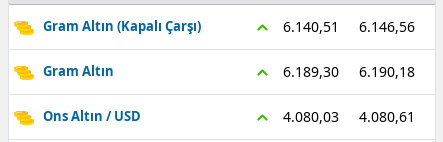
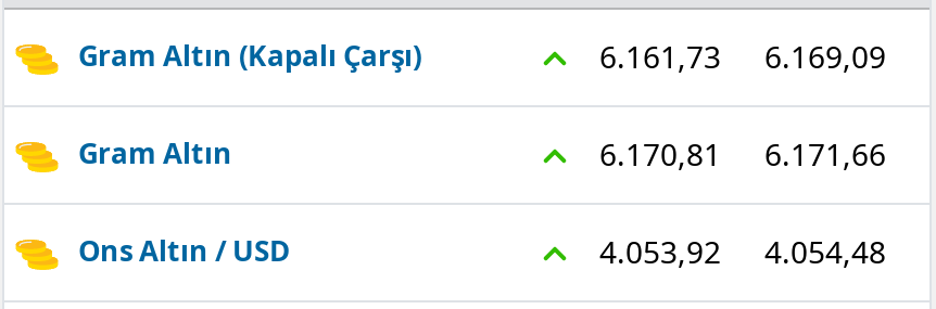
[283,17,339,36] 6.140,51 -> [599,36,721,77] 6.161,73
[359,17,415,36] 6.146,56 -> [764,36,886,77] 6.169,09
[283,62,339,81] 6.189,30 -> [599,134,721,175] 6.170,81
[359,62,415,81] 6.190,18 -> [764,133,886,175] 6.171,66
[283,107,339,126] 4.080,03 -> [599,231,721,272] 4.053,92
[359,107,415,126] 4.080,61 -> [764,231,886,272] 4.054,48

